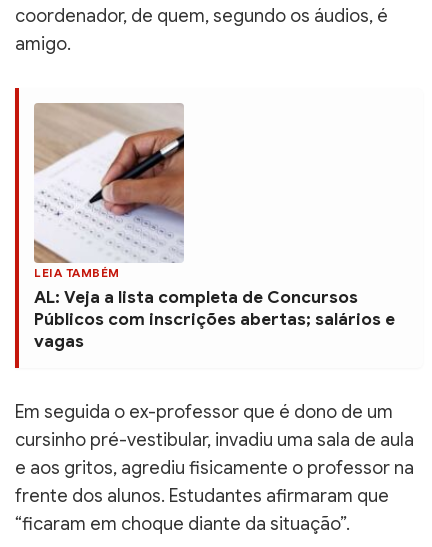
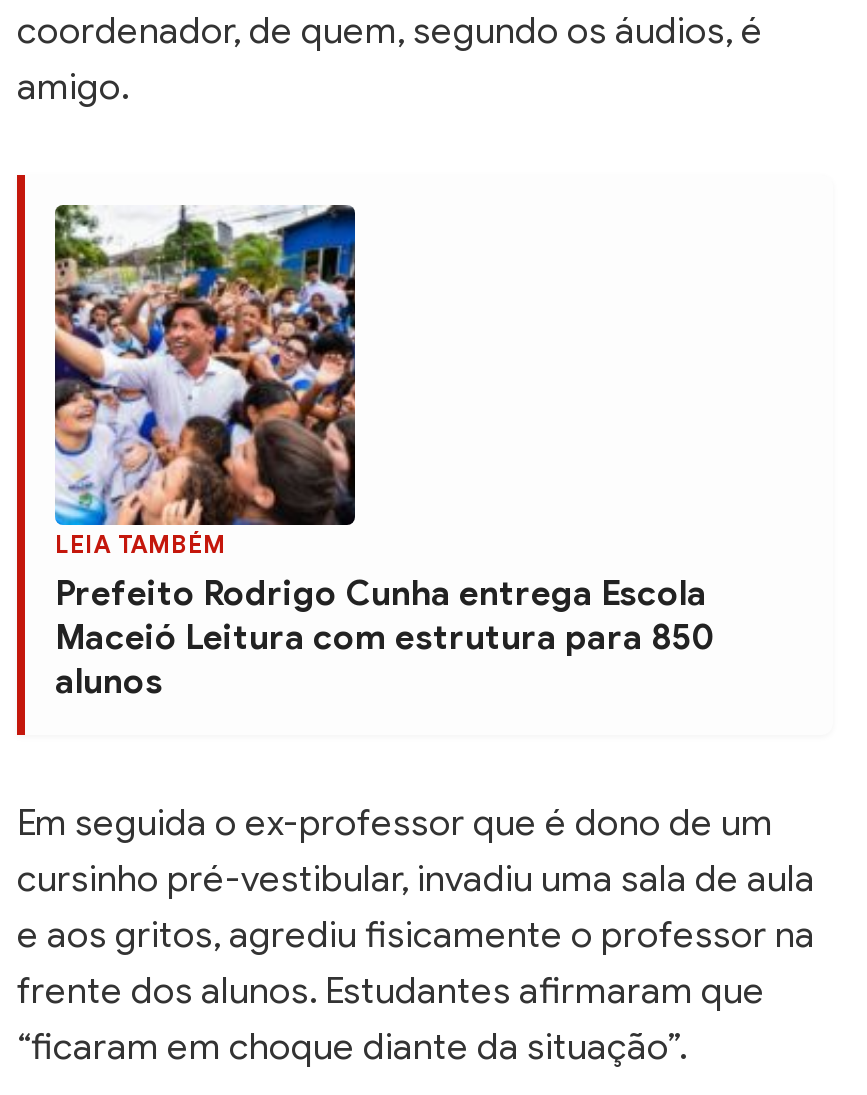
[33,102,395,352] [image] | AL: Veja a lista completa de Concursos | Públicos com inscrições abertas; salários e | vagas -> [53,205,715,702] [image] | Prefeito Rodrigo Cunha entrega Escola | Maceió Leitura com estrutura para 850 | alunos

